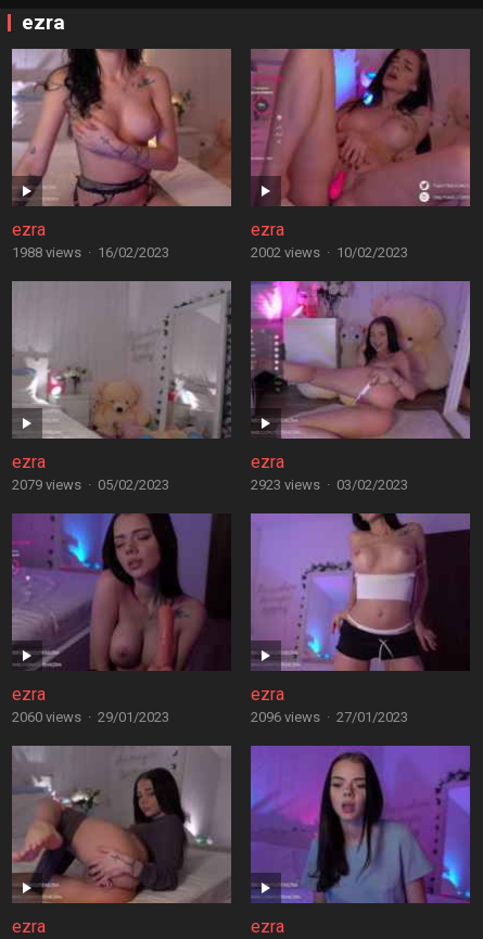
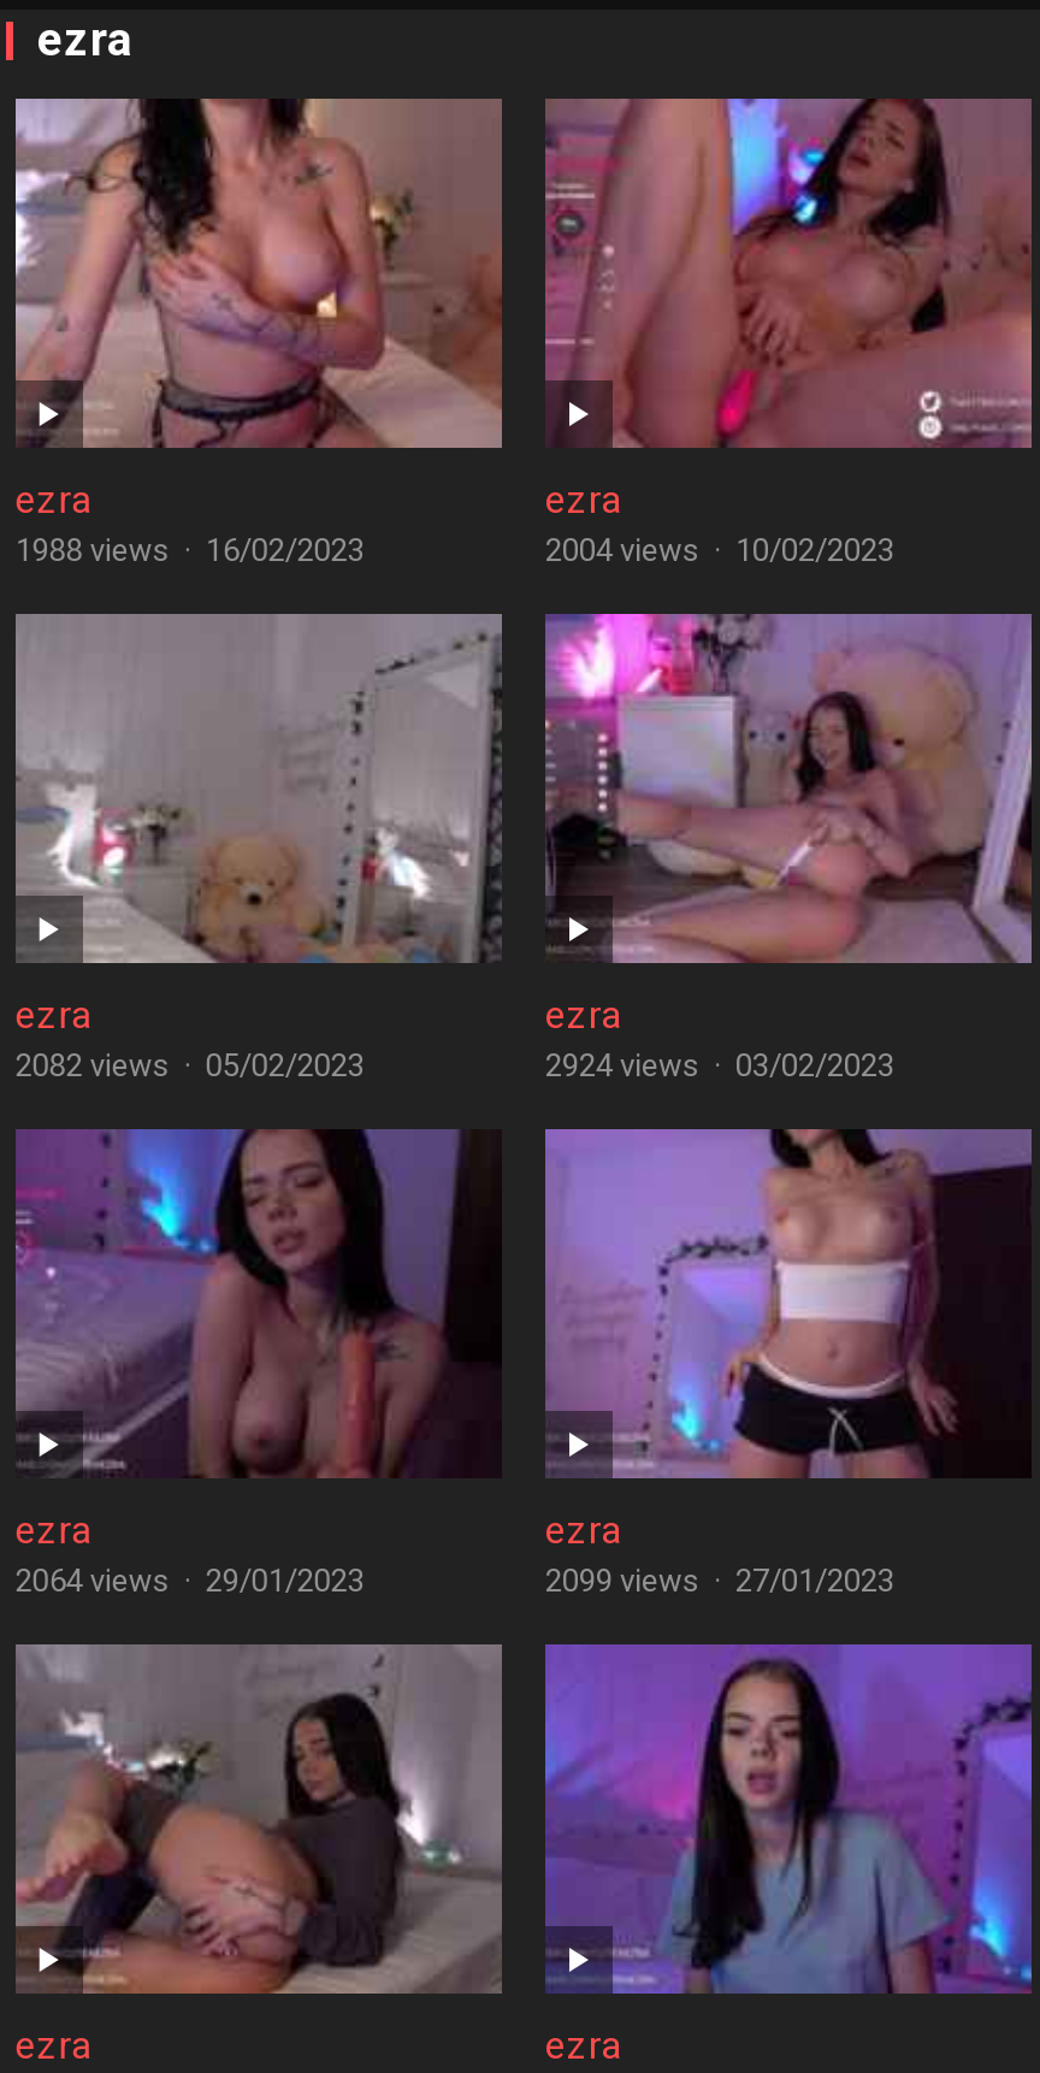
[251,244,408,261] 2002 views · 10/02/2023 -> [545,532,894,568] 2004 views · 10/02/2023
[12,477,169,493] 2079 views · 05/02/2023 -> [15,1047,364,1083] 2082 views · 05/02/2023
[251,477,408,493] 2923 views · 03/02/2023 -> [545,1047,894,1083] 2924 views · 03/02/2023
[12,709,169,725] 2060 views · 29/01/2023 -> [15,1563,364,1599] 2064 views · 29/01/2023
[251,709,408,725] 2096 views · 27/01/2023 -> [545,1563,894,1599] 2099 views · 27/01/2023

